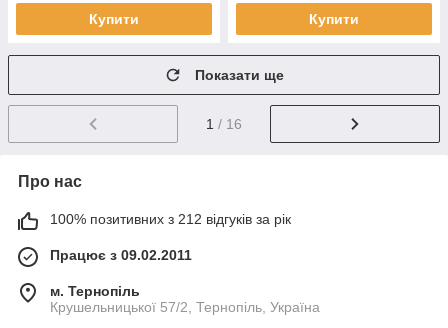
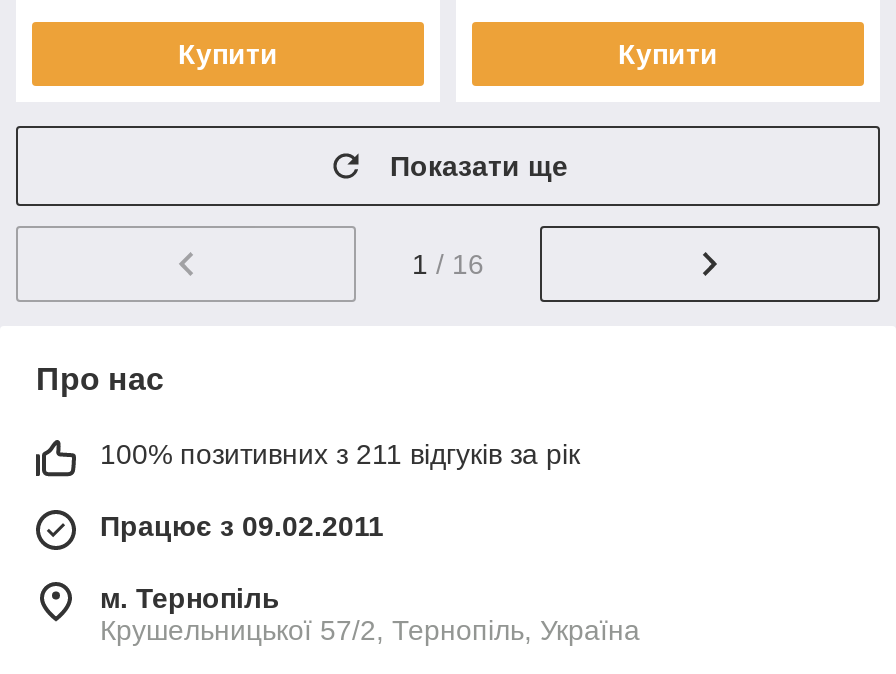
[50,211,291,227] 100% позитивних з 212 відгуків за рік -> [100,438,580,470] 100% позитивних з 211 відгуків за рік

